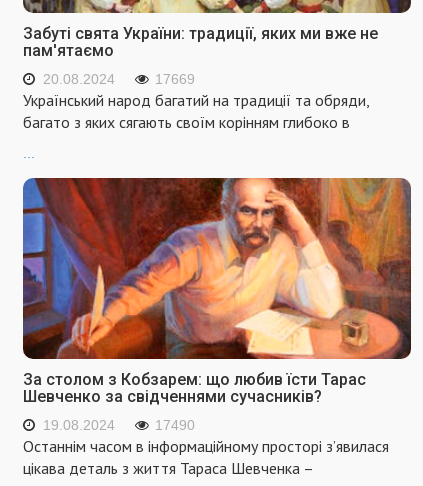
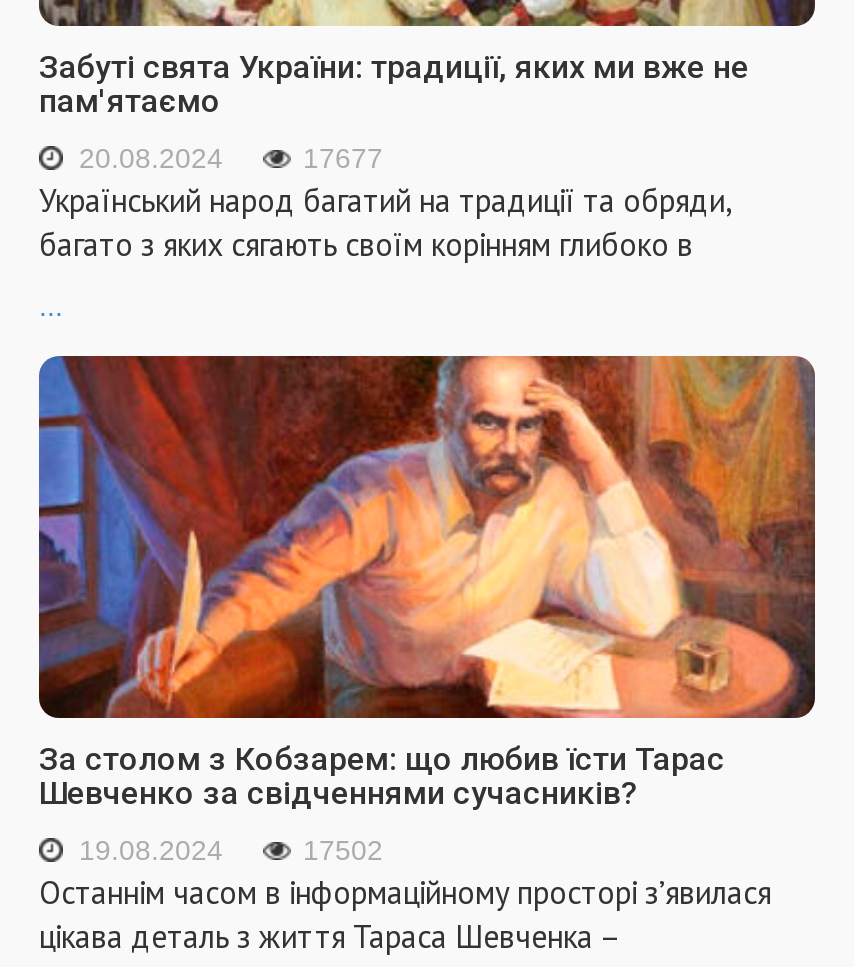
[155,71,195,87] 17669 -> [303,142,383,174] 17677
[155,416,195,432] 17490 -> [303,833,383,865] 17502

